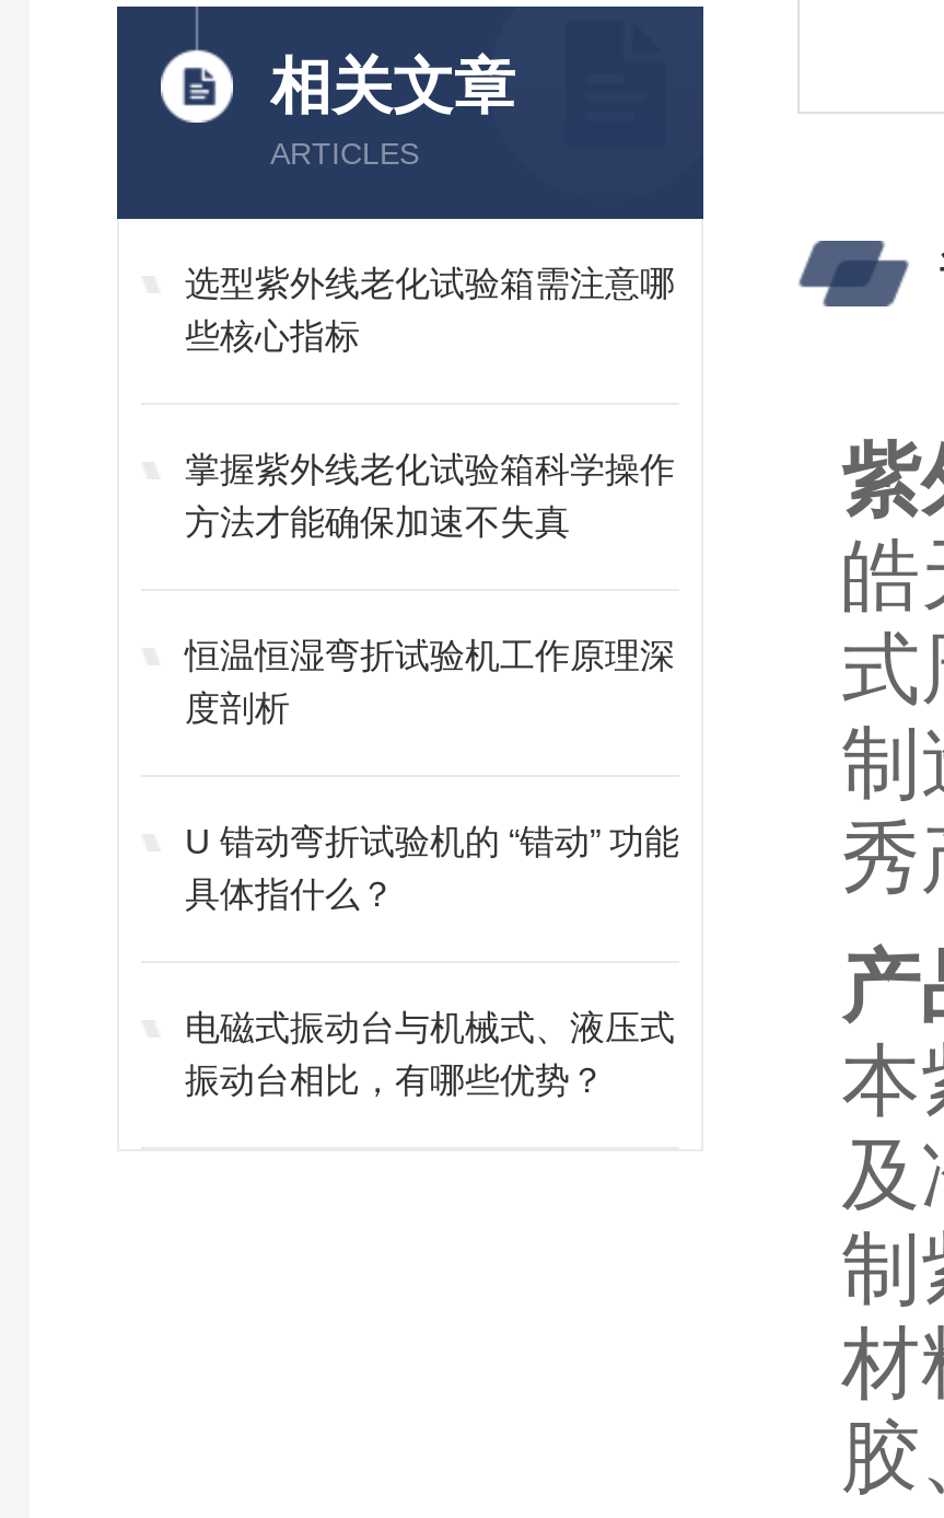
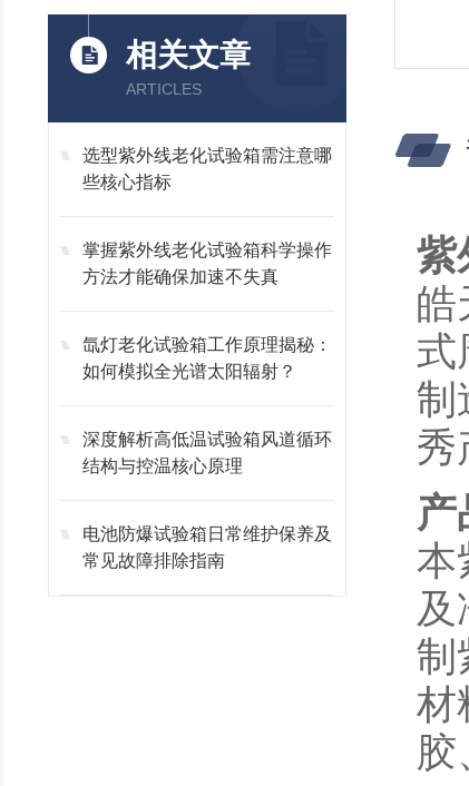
[185,637,675,727] 恒温恒湿弯折试验机工作原理深 | 度剖析 -> [82,335,332,381] 氙灯老化试验箱工作原理揭秘： | 如何模拟全光谱太阳辐射？
[185,823,679,913] U 错动弯折试验机的 “错动” 功能 | 具体指什么？ -> [82,430,332,475] 深度解析高低温试验箱风道循环 | 结构与控温核心原理
[185,1009,675,1099] 电磁式振动台与机械式、液压式 | 振动台相比，有哪些优势？ -> [82,524,332,570] 电池防爆试验箱日常维护保养及 | 常见故障排除指南

